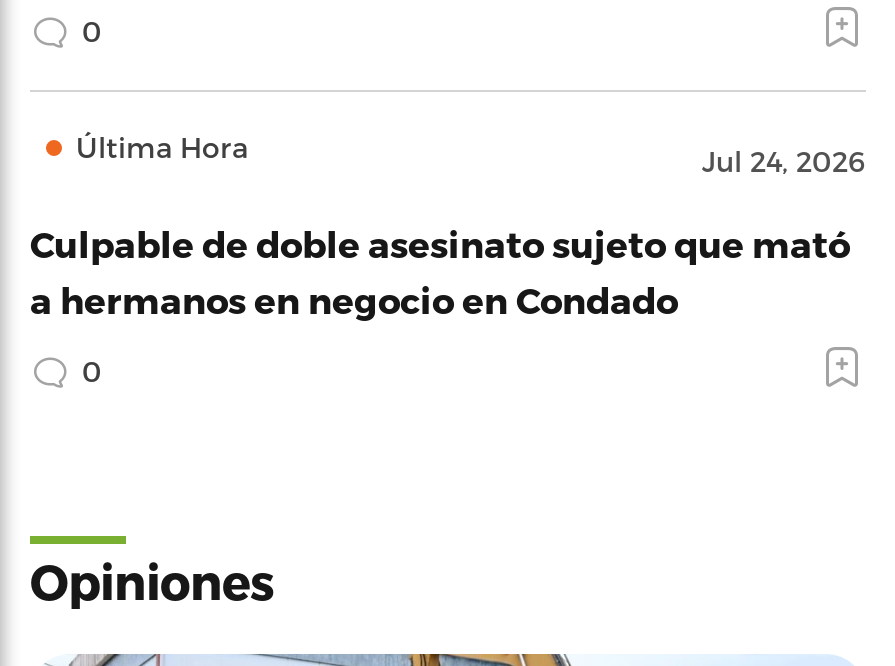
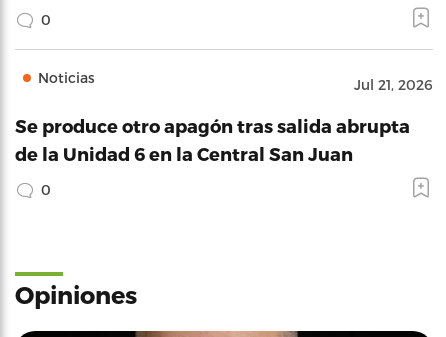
[76,130,866,178] Última Hora | Jul 24, 2026 -> [38,69,433,93] Noticias | Jul 21, 2026
[30,222,850,320] Culpable de doble asesinato sujeto que mató | a hermanos en negocio en Condado -> [15,115,410,164] Se produce otro apagón tras salida abrupta | de la Unidad 6 en la Central San Juan

